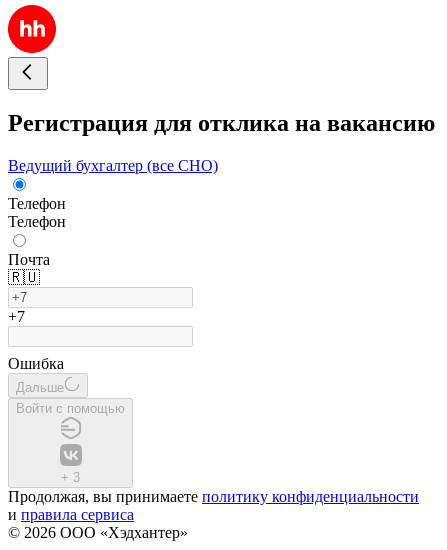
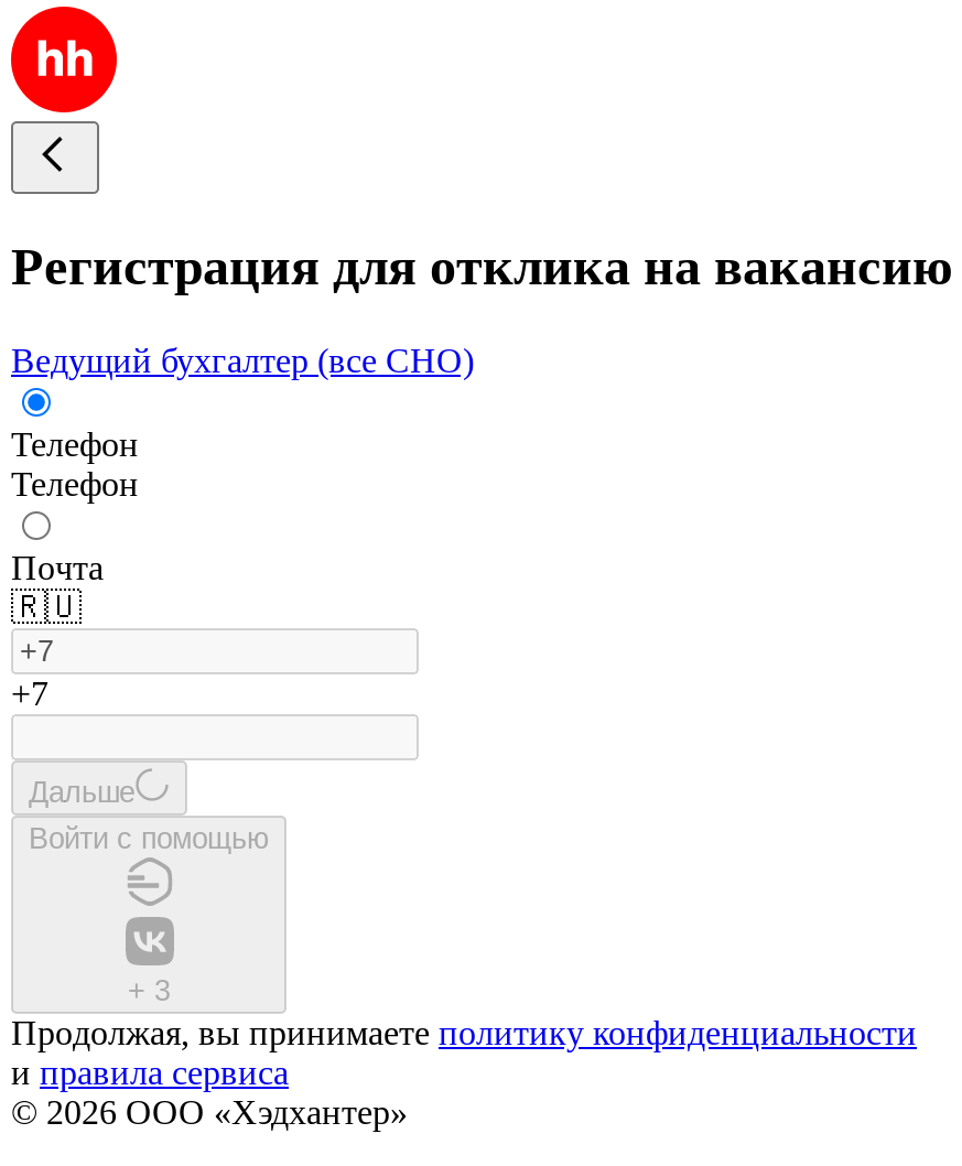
[8,355,64,372] Ошибка -> none

